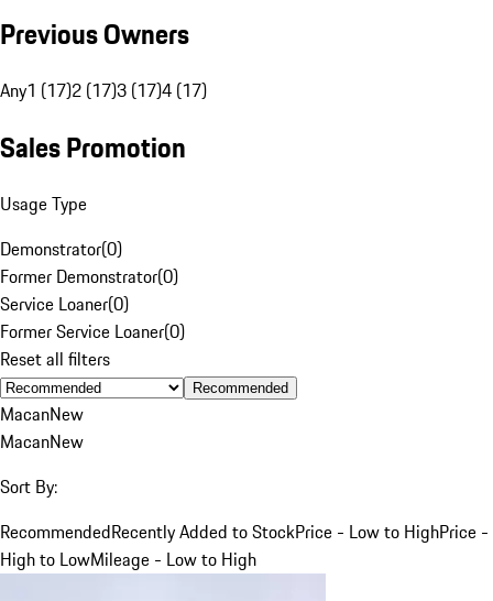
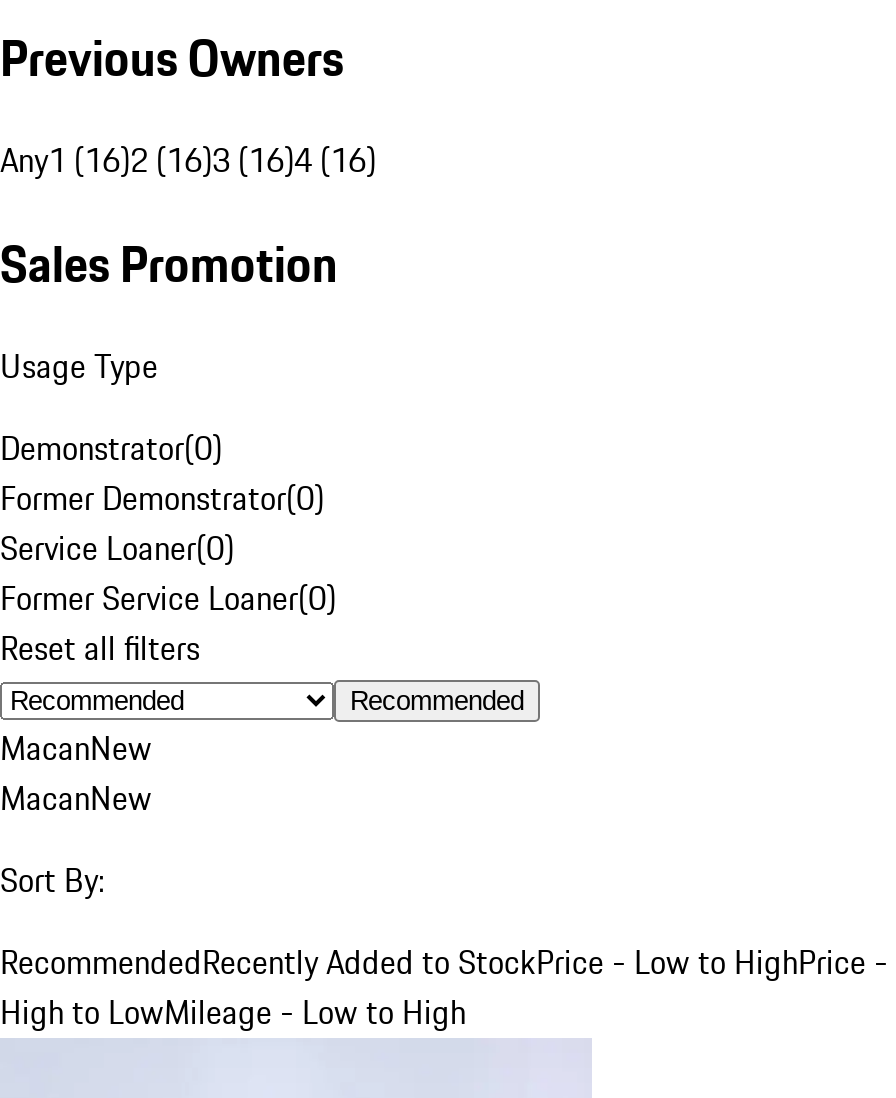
[0,77,207,104] Any1 (17)2 (17)3 (17)4 (17) -> [0,136,376,184] Any1 (16)2 (16)3 (16)4 (16)

